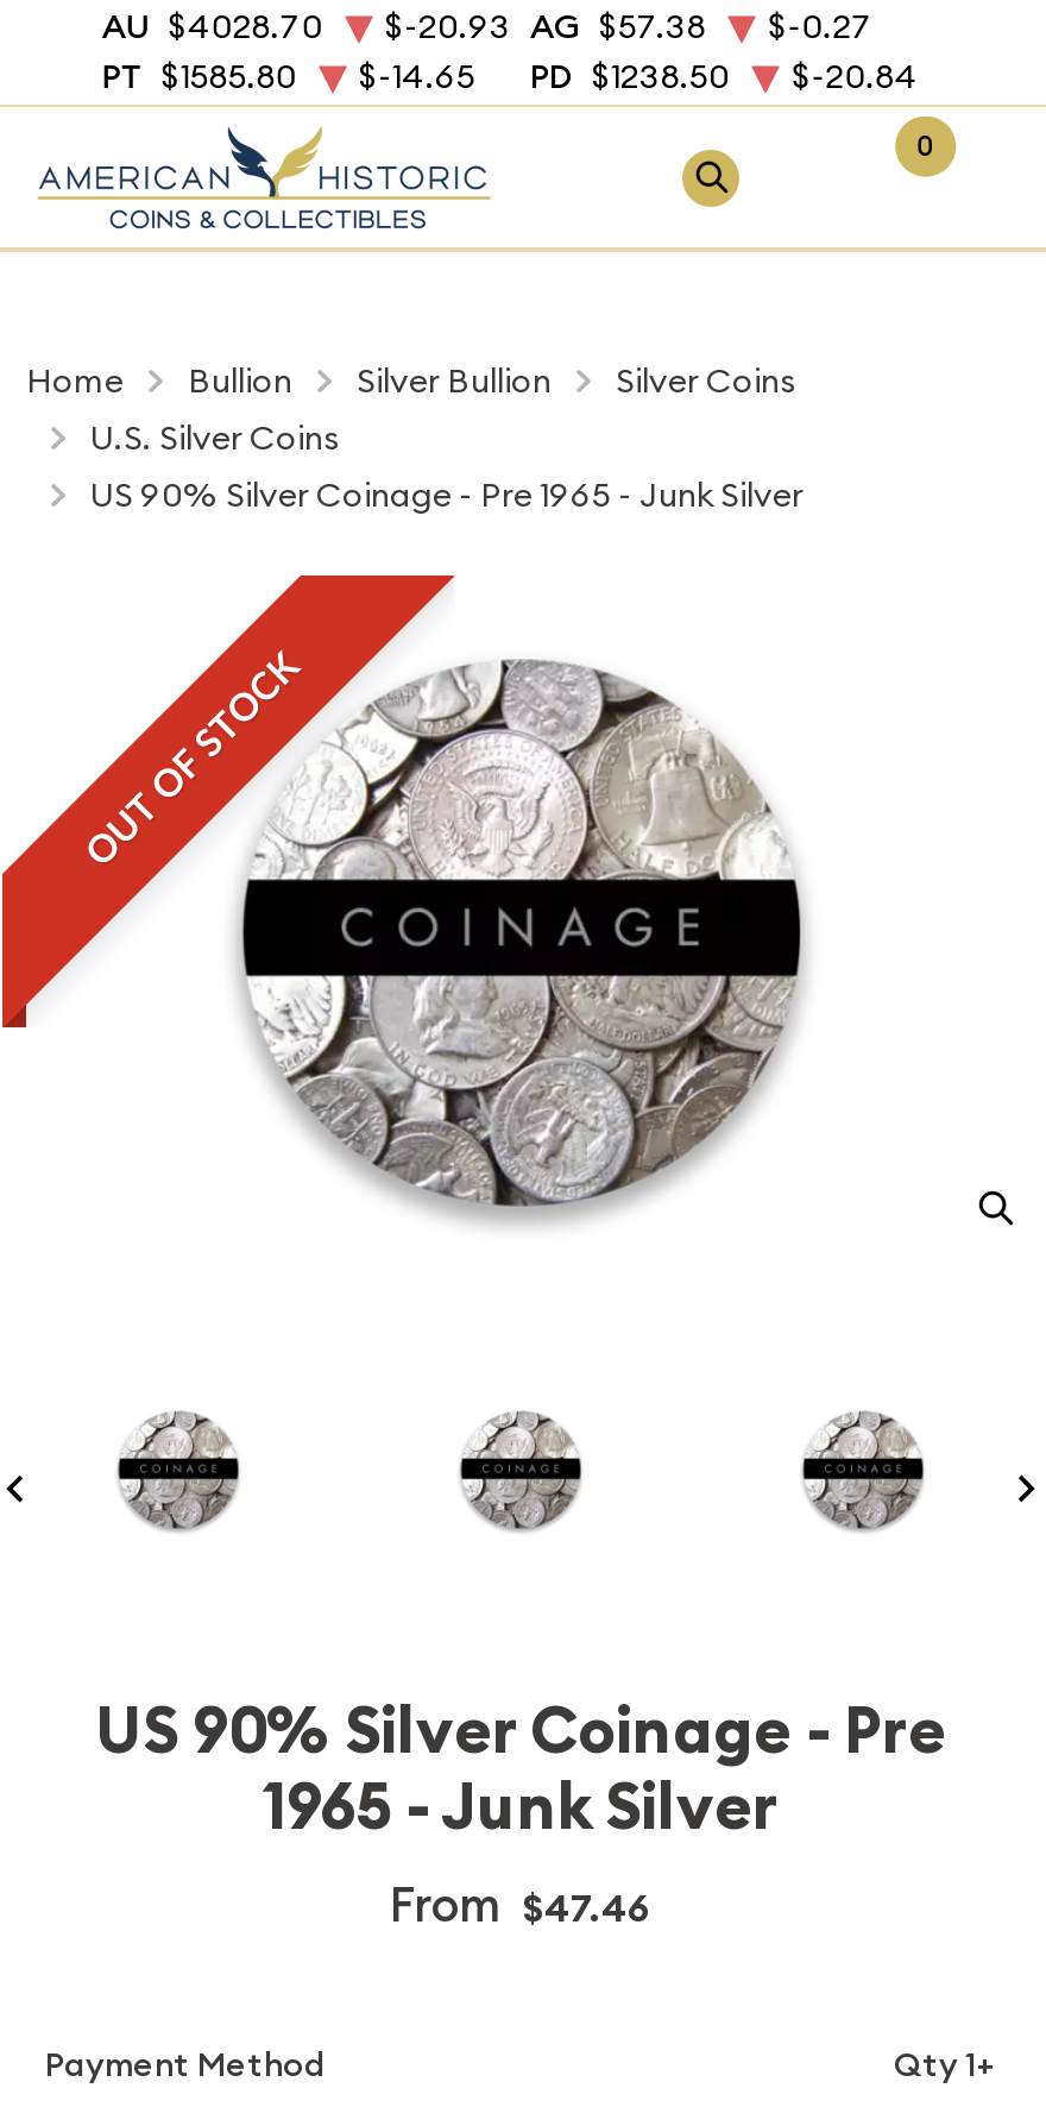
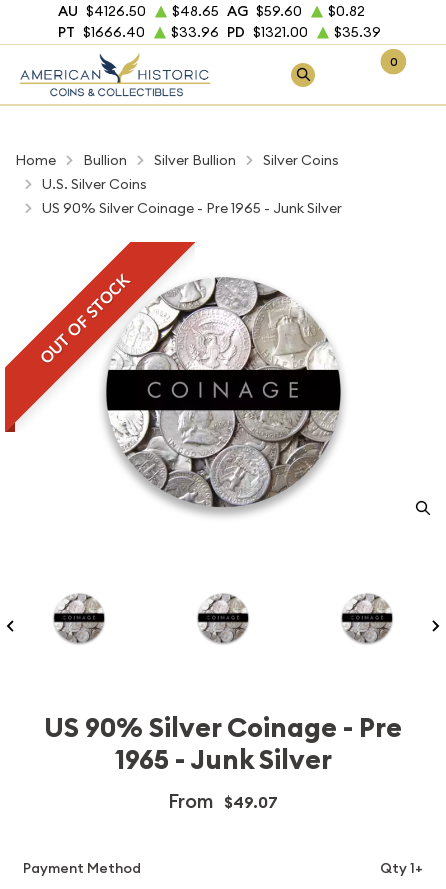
[102,5,918,98] AU $4028.70 | $-20.93 AG $57.38 | $-0.27 | PT $1585.80 | $-14.65 | PD $1238.50 | $-20.84 -> [58,2,381,41] AU $4126.50 | $48.65 AG $59.60 | $0.82 | PT $1666.40 | $33.96 PD $1321.00 | $35.39
[390,1874,651,1936] From $47.46 -> [168,788,278,814] From $49.07

